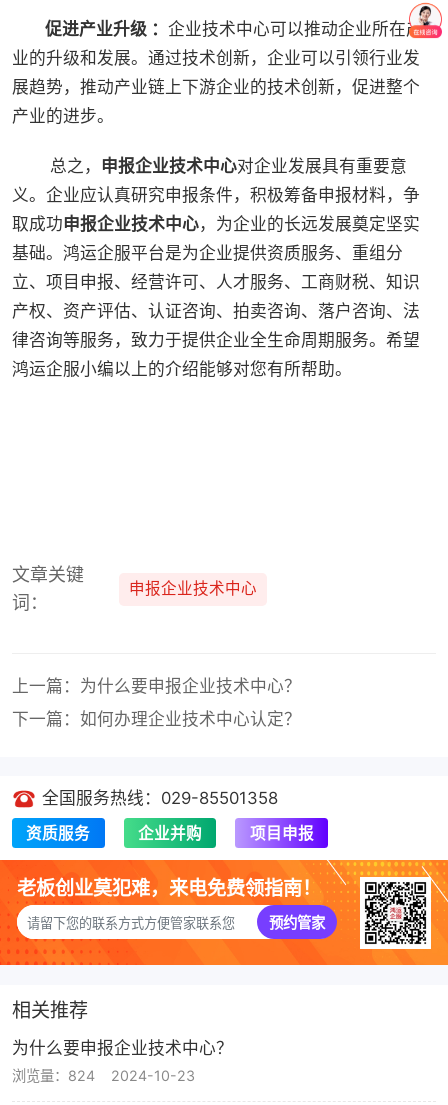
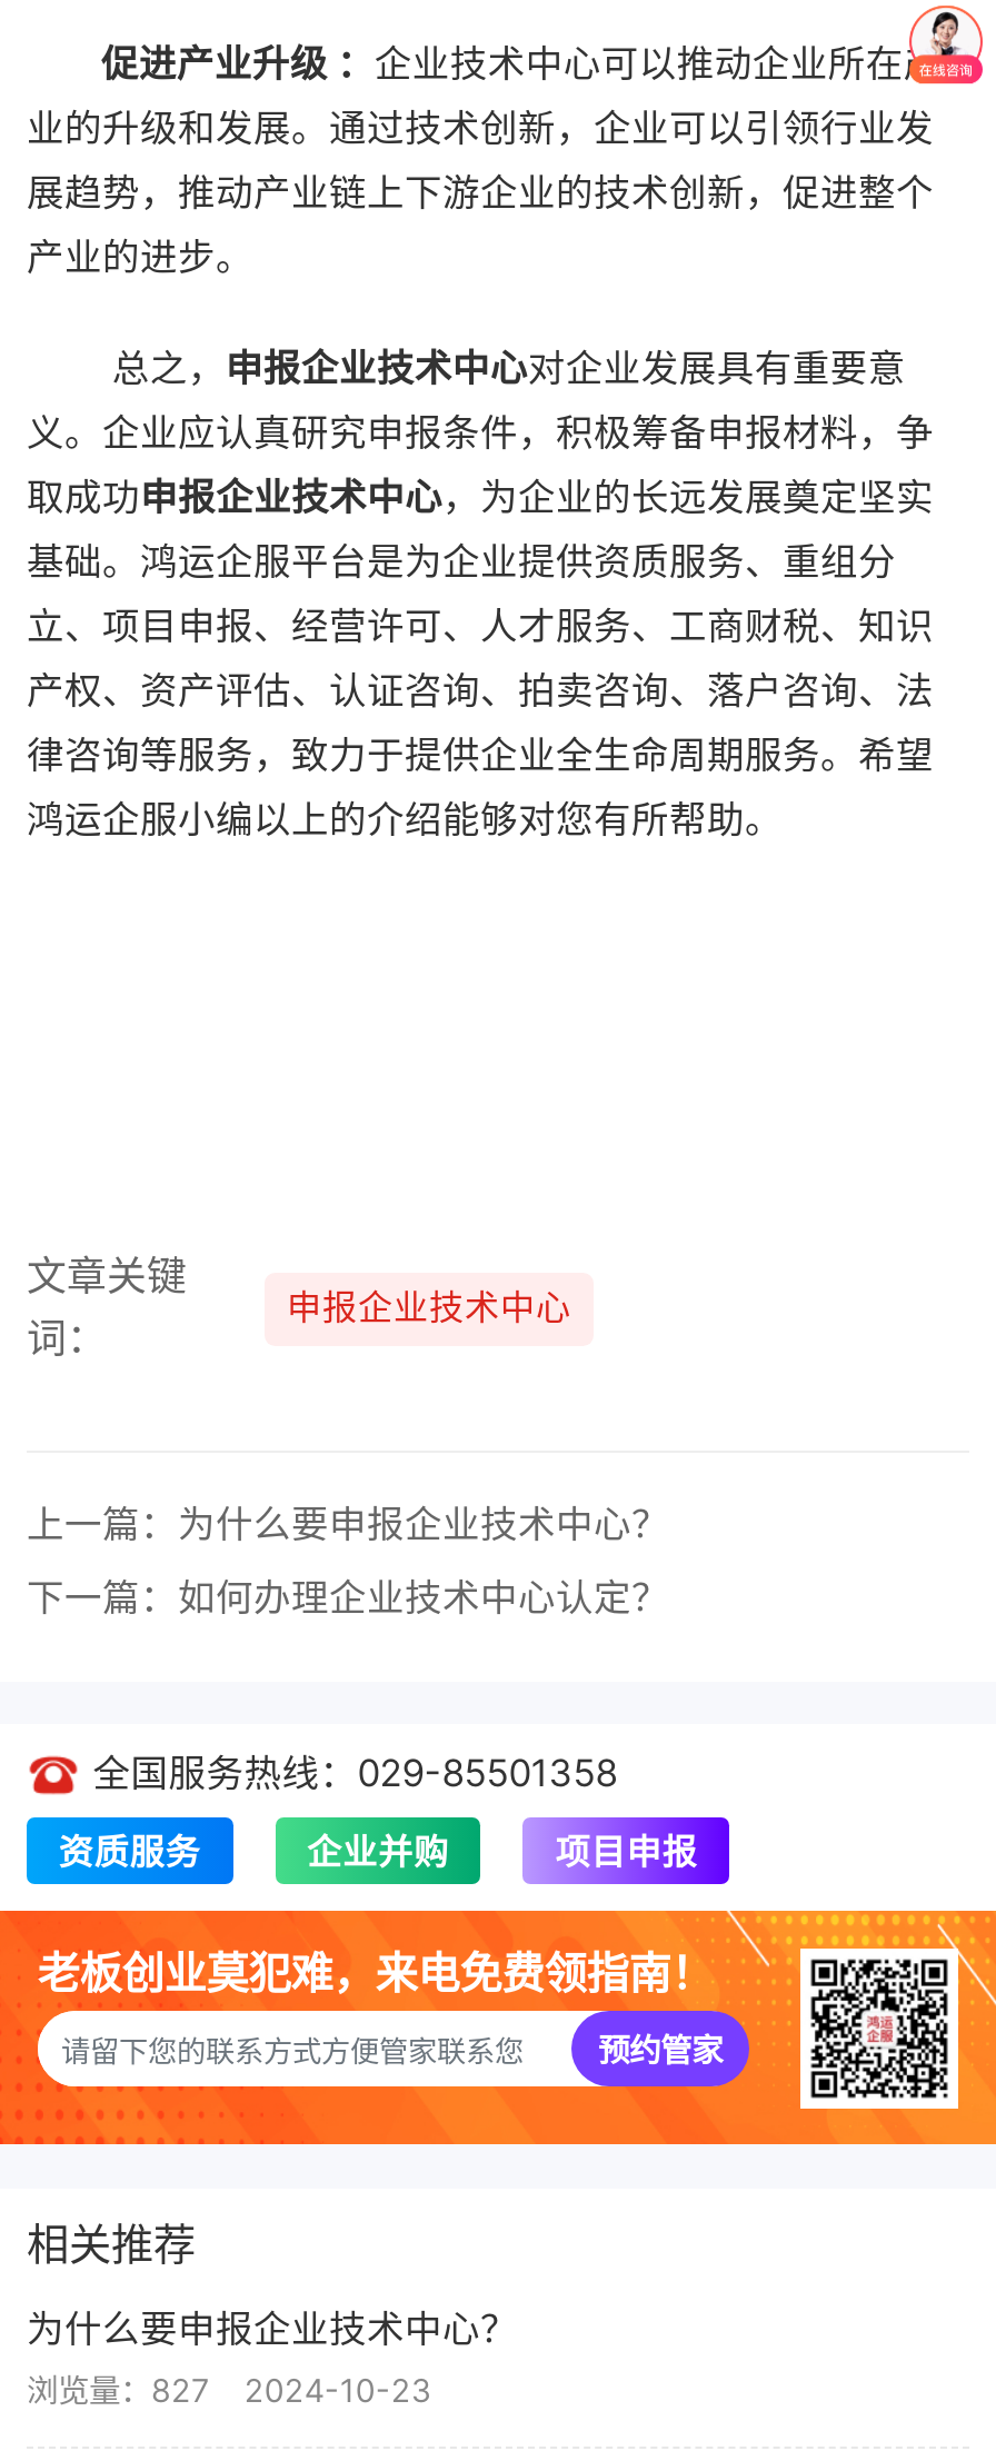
[12,1067,195,1084] 浏览量：824 2024-10-23 -> [26,2371,431,2409] 浏览量：827 2024-10-23

